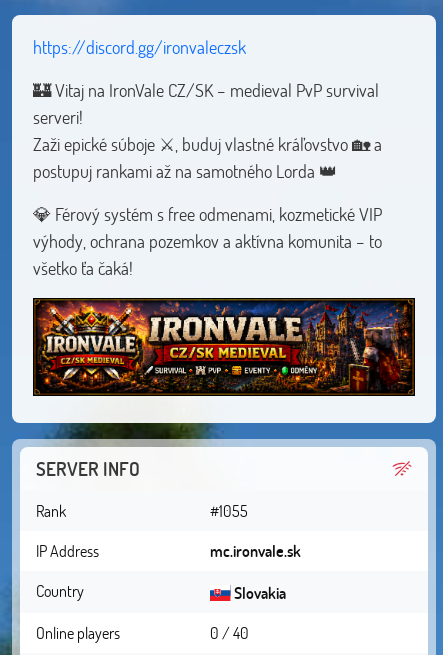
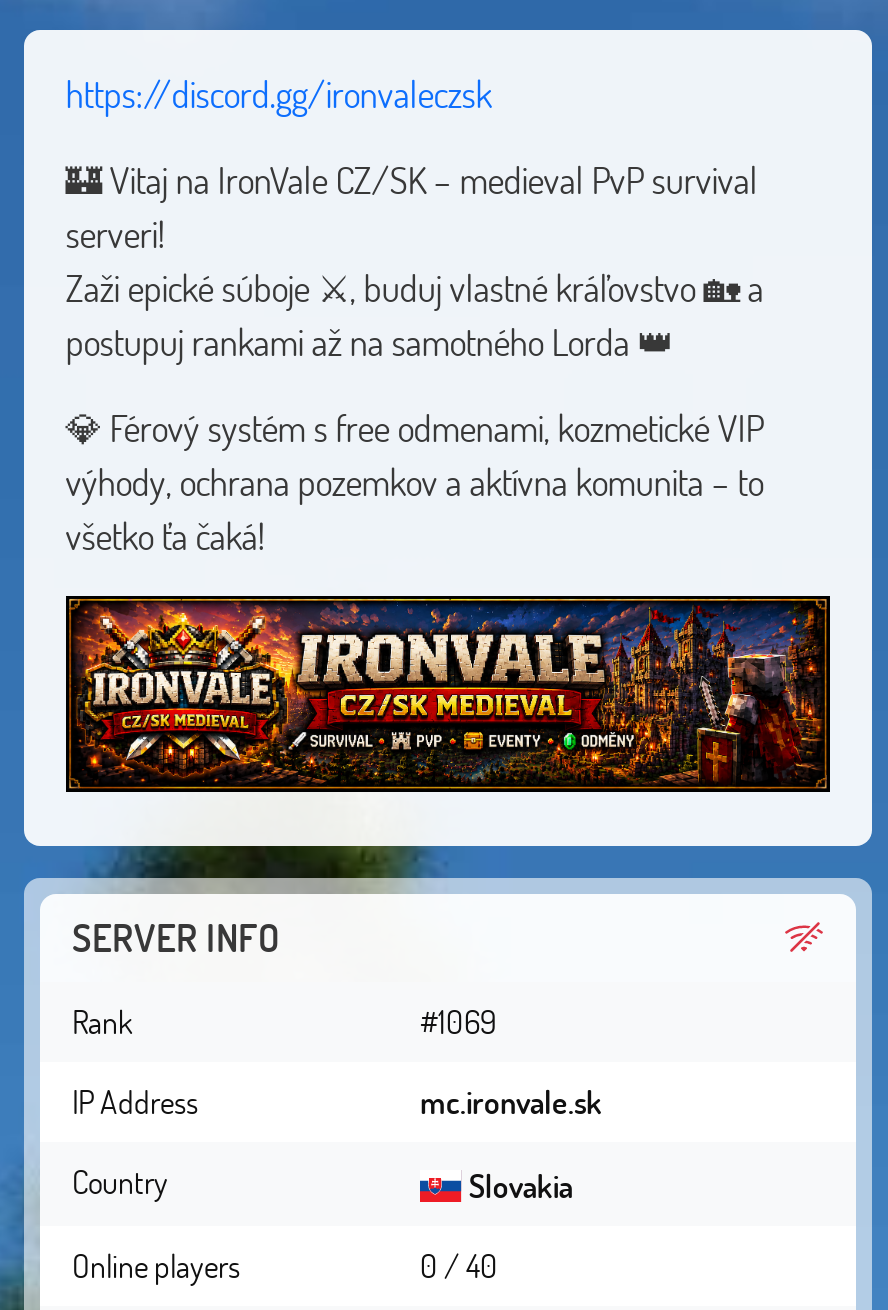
[210,500,248,521] #1055 -> [420,1000,496,1042] #1069

